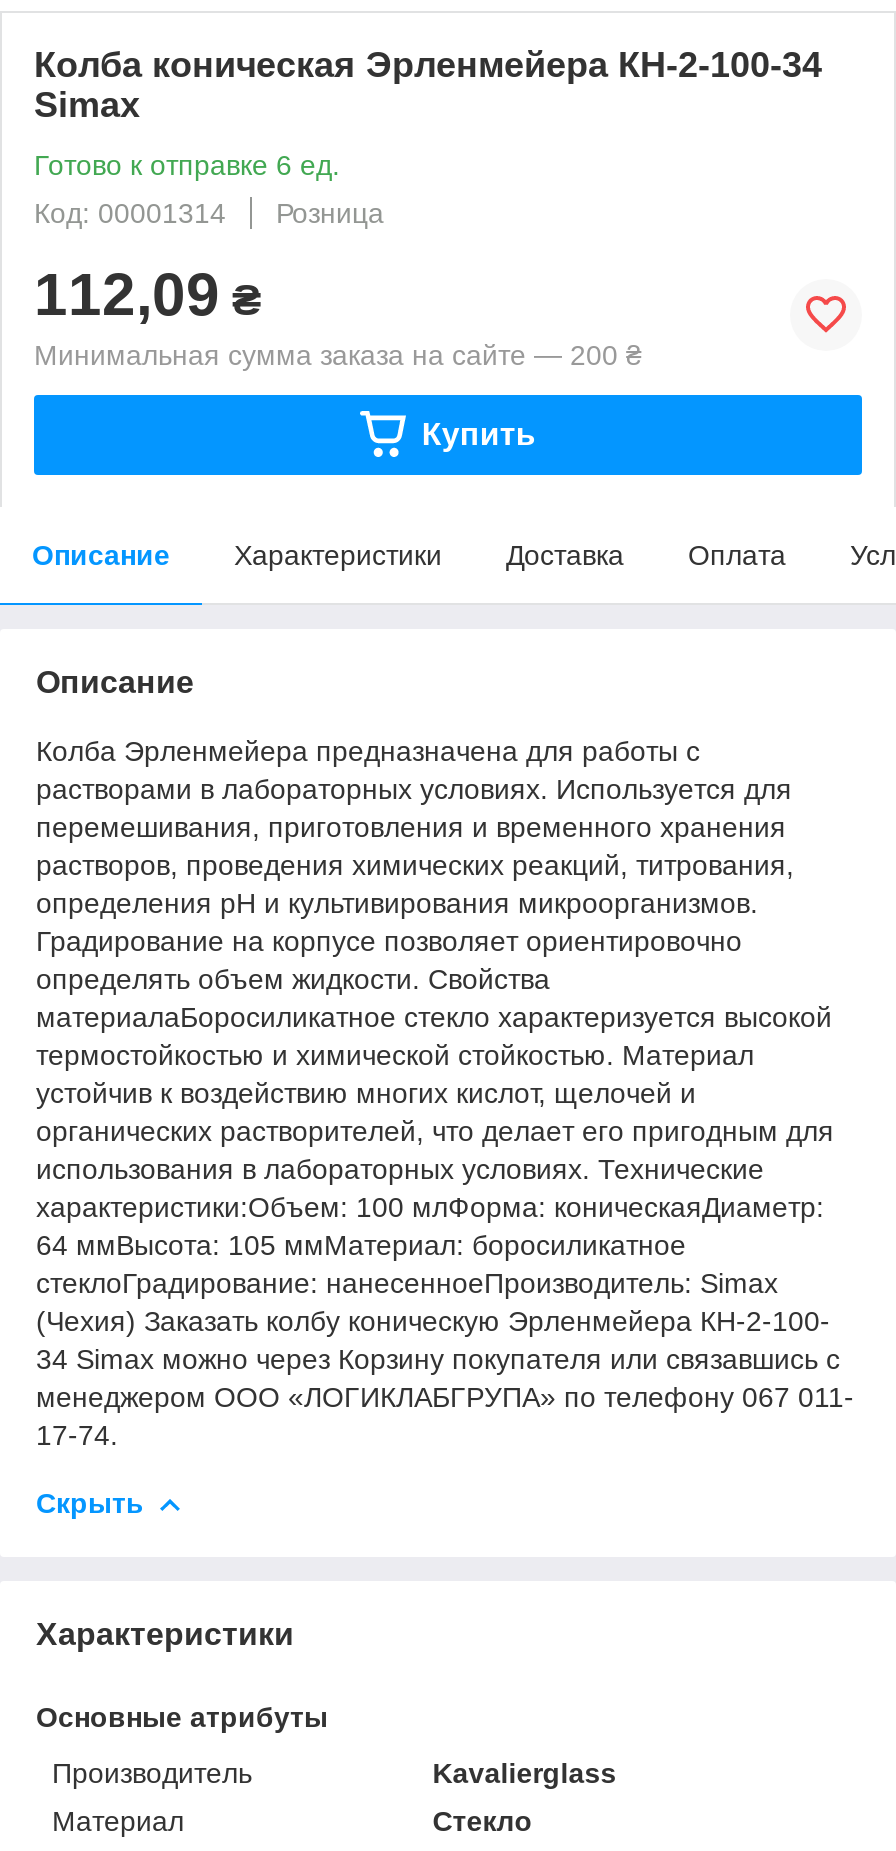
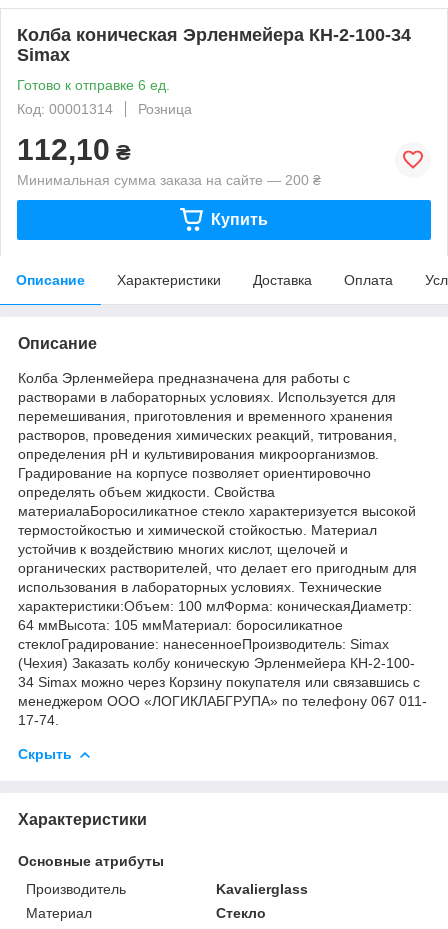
[34,261,262,327] 112,09 ₴ -> [17,133,131,166] 112,10 ₴

